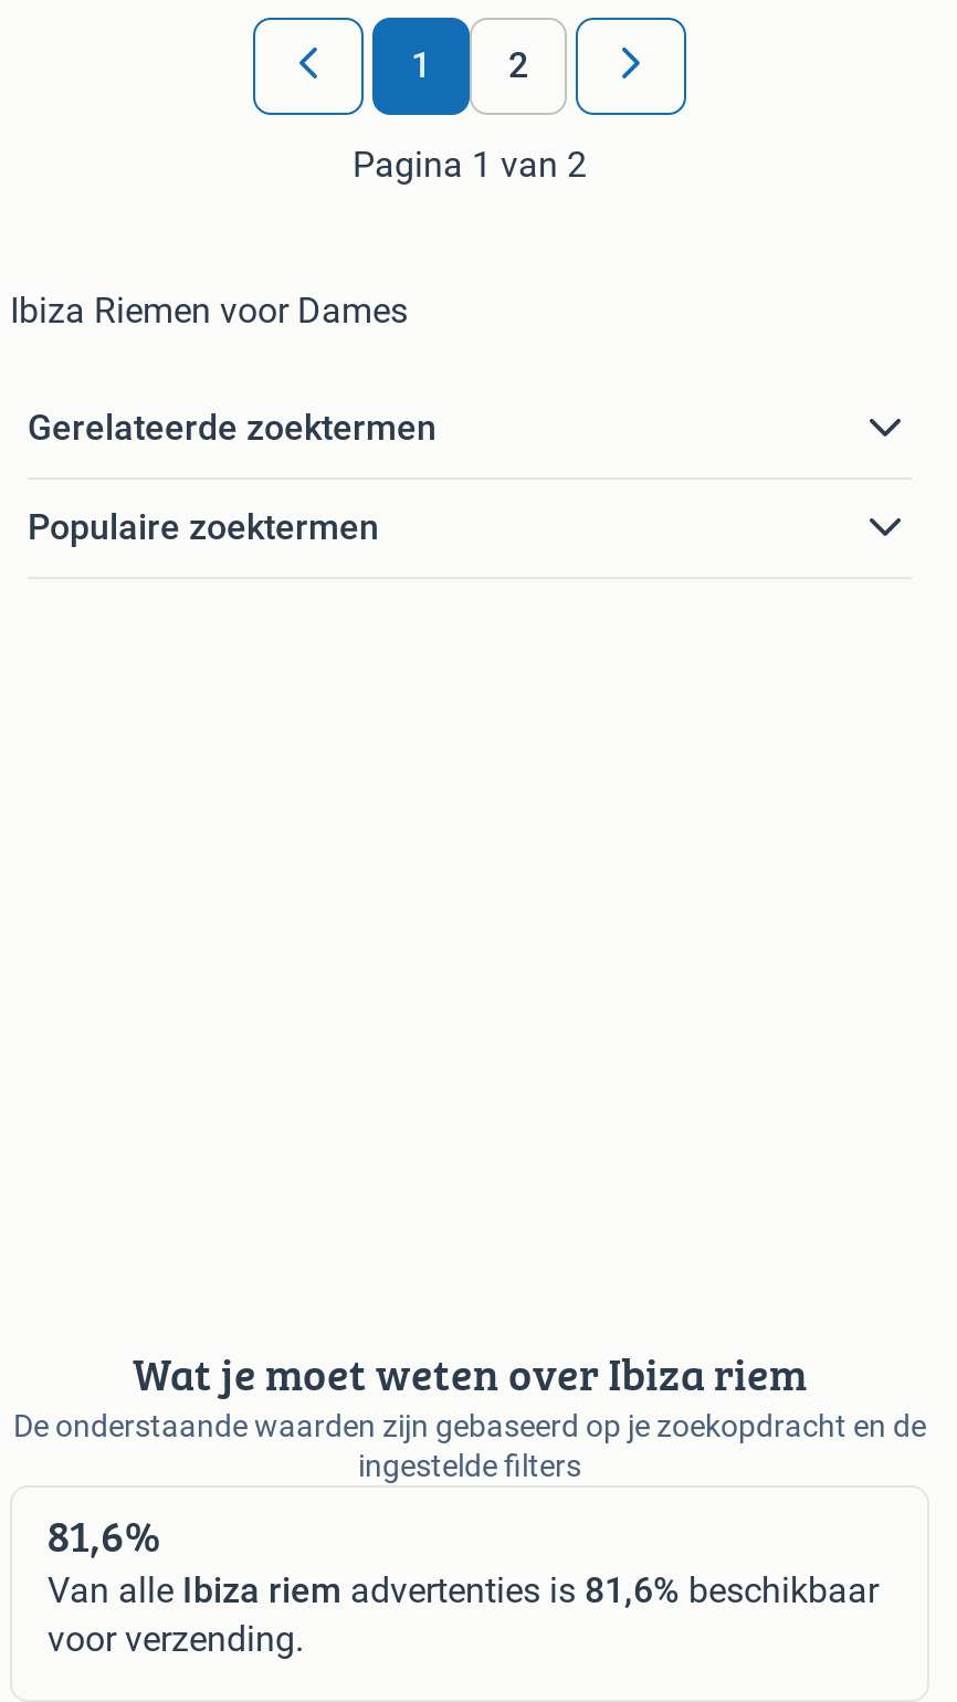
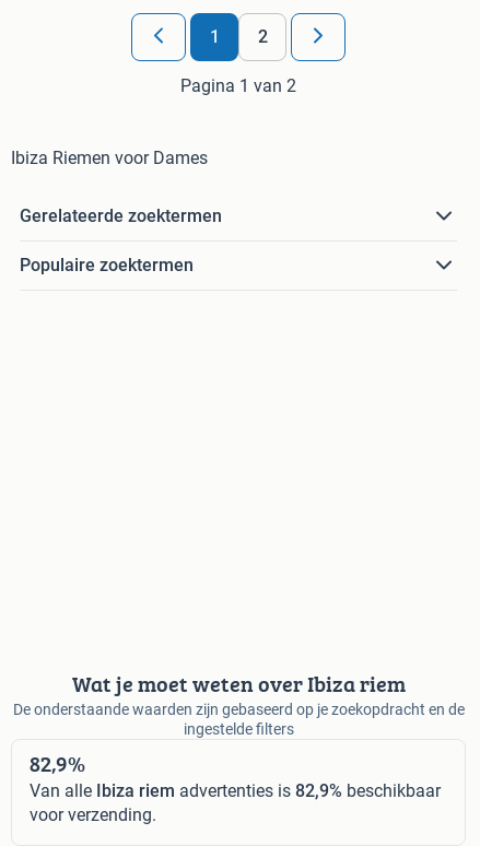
[48,1504,160,1568] 81,6% -> [30,748,85,780] 82,9%
[48,1570,879,1612] Van alle Ibiza riem advertenties is 81,6% beschikbaar -> [30,781,441,802] Van alle Ibiza riem advertenties is 82,9% beschikbaar

